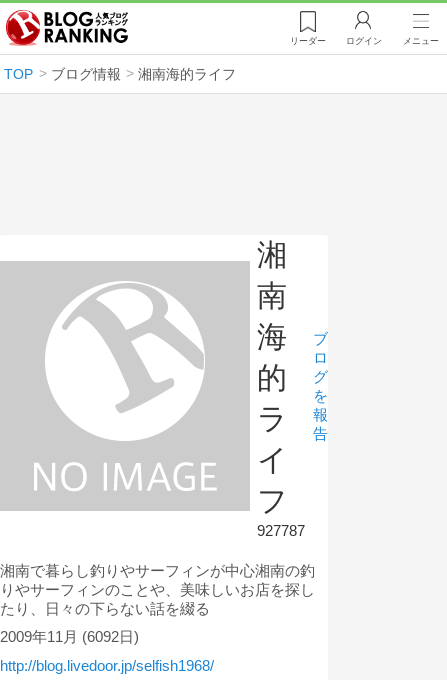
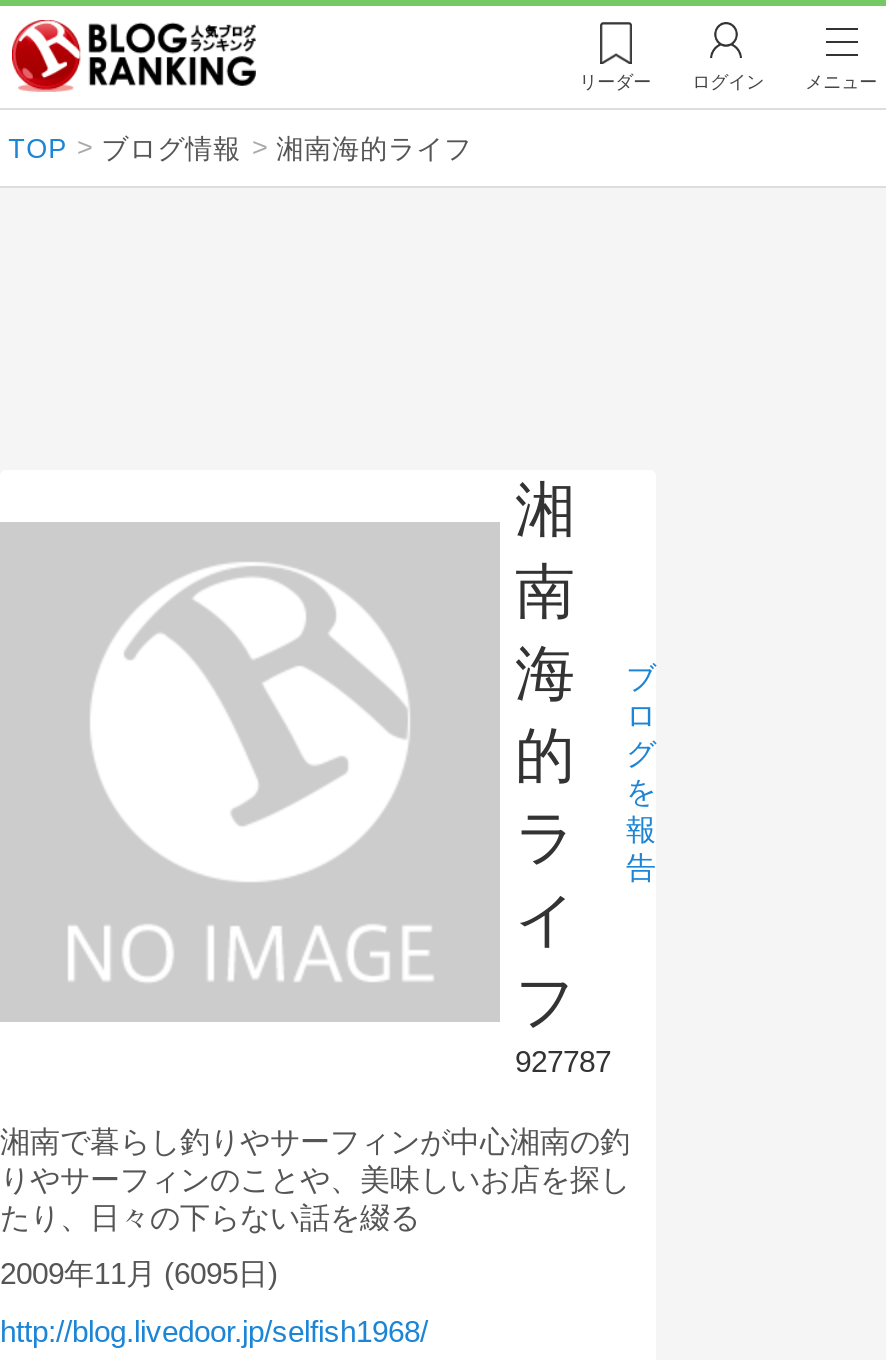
[0,628,139,645] 2009年11月 (6092日) -> [0,1257,278,1291] 2009年11月 (6095日)

